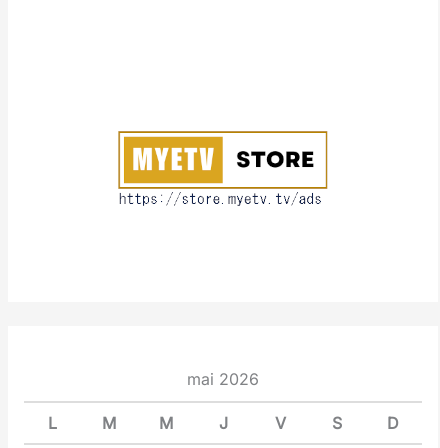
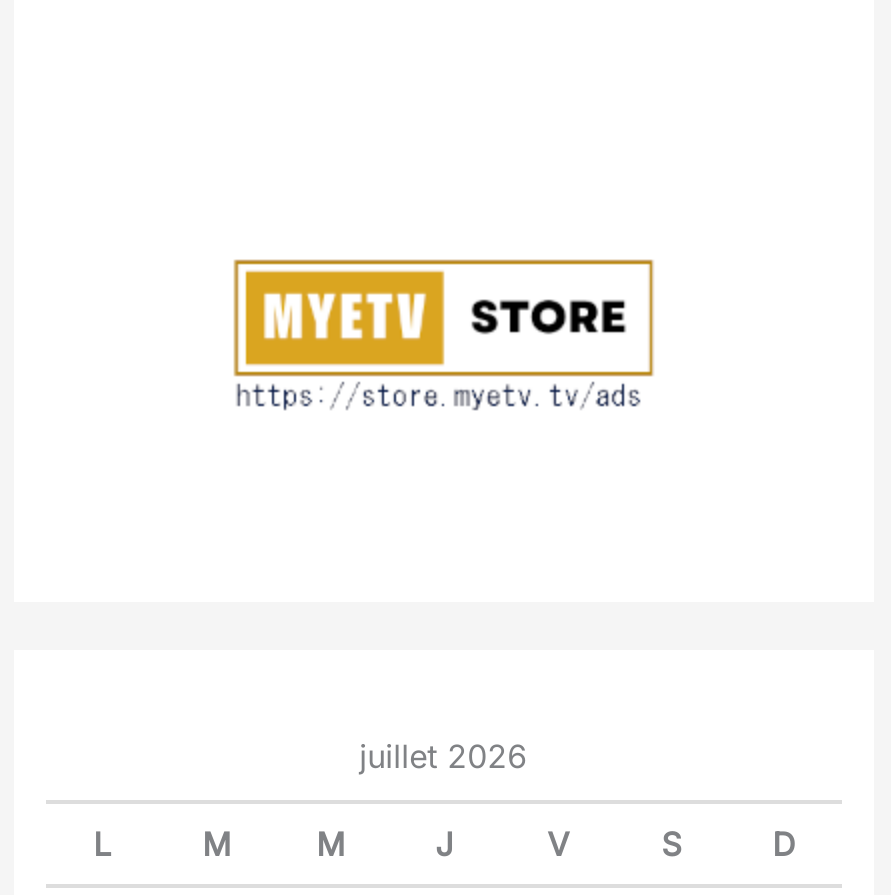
[187,369,259,389] mai 2026 -> [359,736,527,776] juillet 2026

